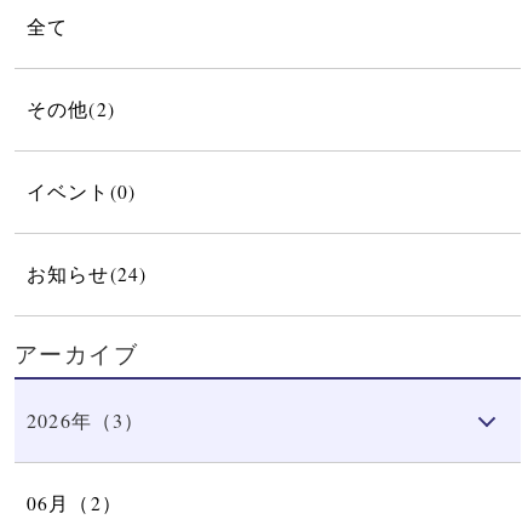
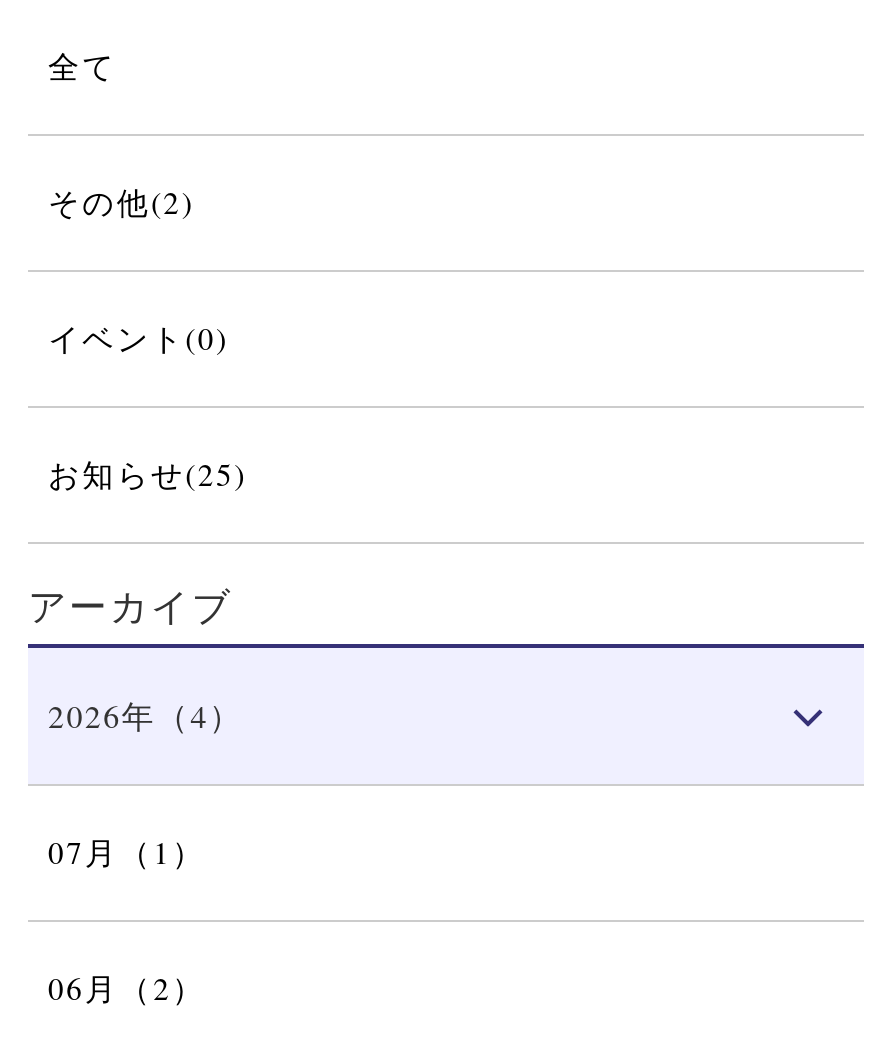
[27,261,147,286] お知らせ(24) -> [48,453,247,493] お知らせ(25)
[27,407,145,432] 2026年（3） -> [48,693,243,871] 2026年（4） | 07月（1）

